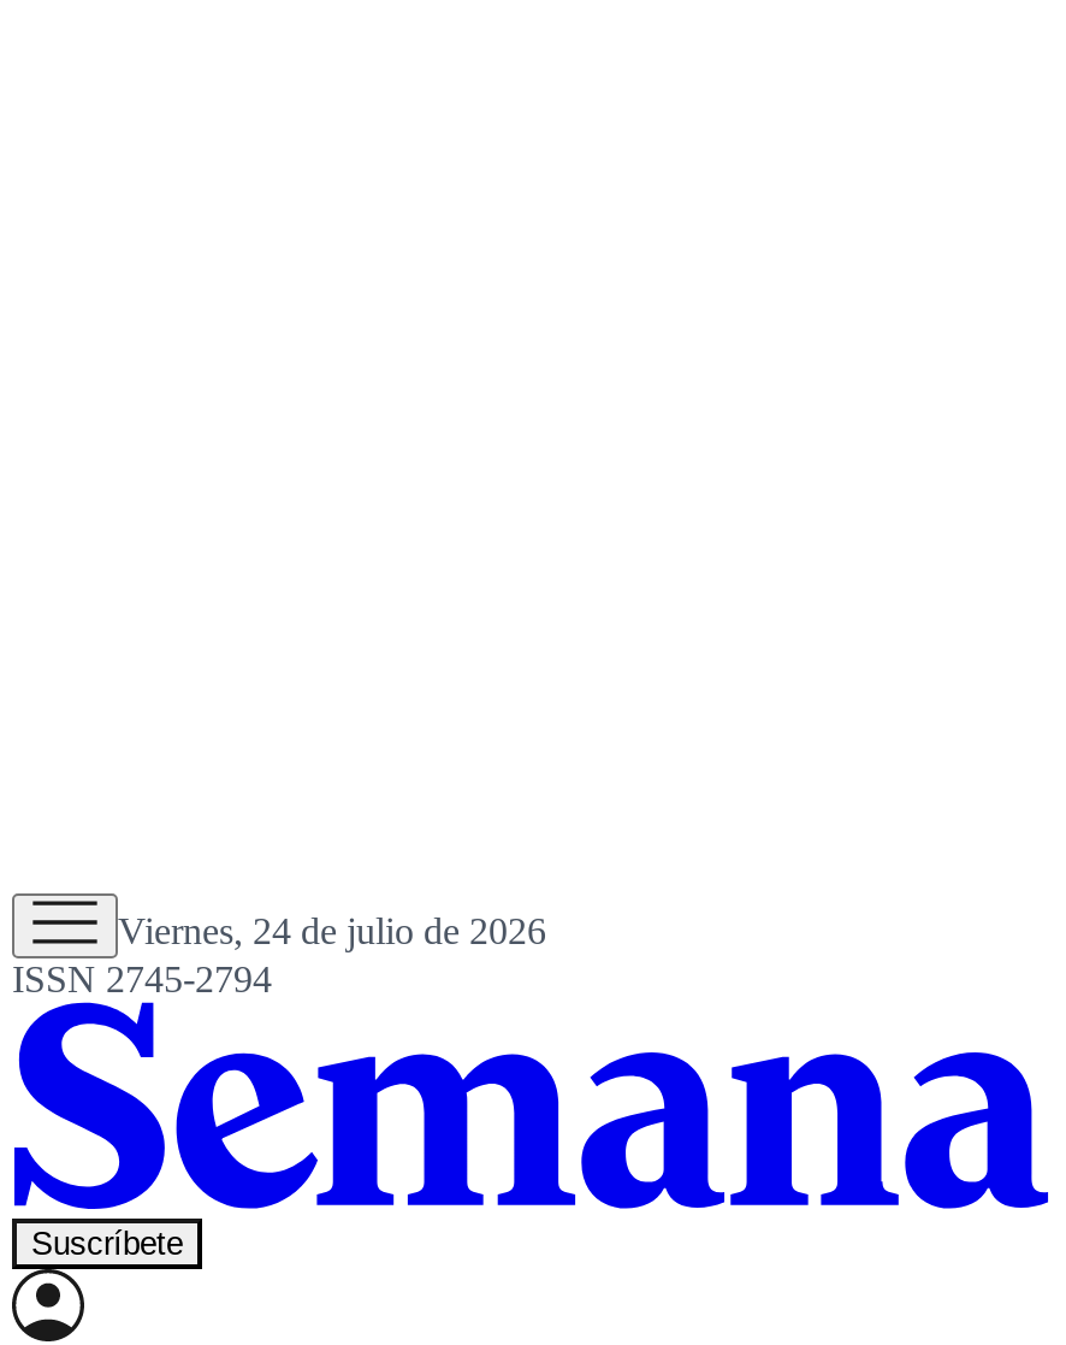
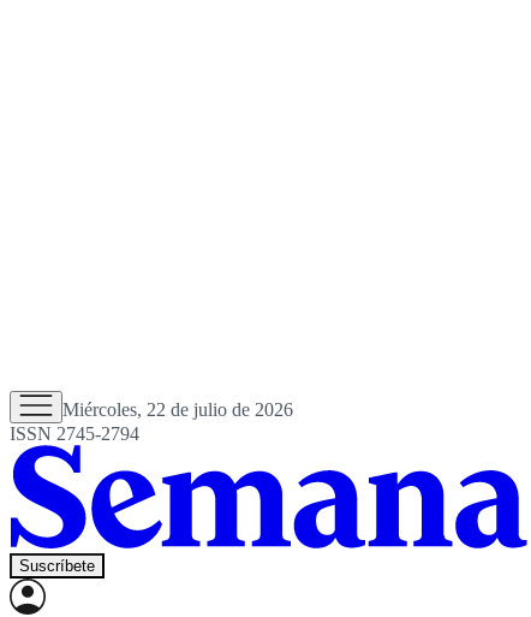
[118,910,546,951] Viernes, 24 de julio de 2026 -> [62,399,293,420] Miércoles, 22 de julio de 2026

